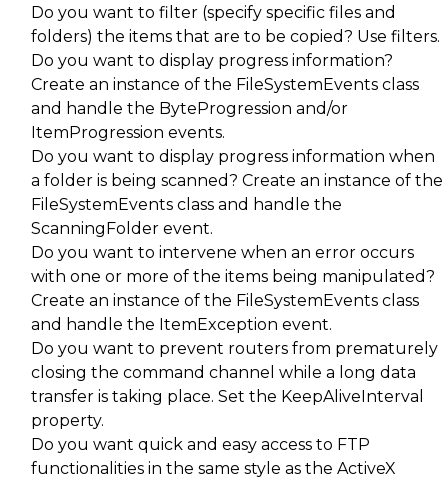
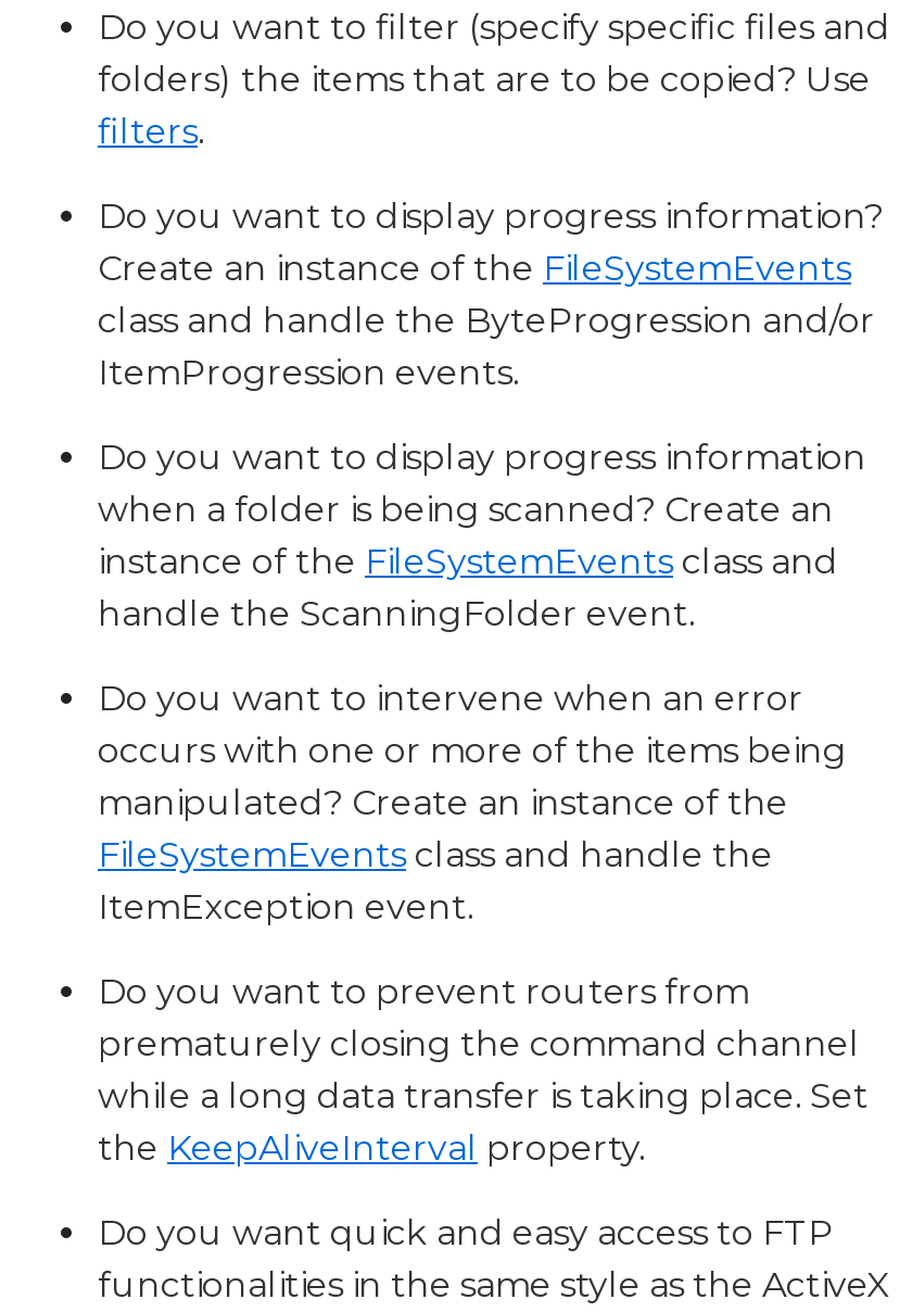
[31,147,443,190] Do you want to display progress information when | a folder is being scanned? Create an instance of the -> [98,437,866,823] Do you want to display progress information | when a folder is being scanned? Create an | instance of the FileSystemEvents class and | handle the ScanningFolder event. | Do you want to intervene when an error | occurs with one or more of the items being | manipulated? Create an instance of the
moved [31,195,342,214] -> [98,834,773,875]: FileSystemEvents class and handle the
[31,219,438,430] ScanningFolder event. | Do you want to intervene when an error occurs | with one or more of the items being manipulated? | Create an instance of the FileSystemEvents class | and handle the ItemException event. | Do you want to prevent routers from prematurely | closing the command channel while a long data | transfer is taking place. Set the KeepAliveInterval | property. -> [98,886,868,1169] ItemException event. | Do you want to prevent routers from | prematurely closing the command channel | while a long data transfer is taking place. Set | the KeepAliveInterval property.

